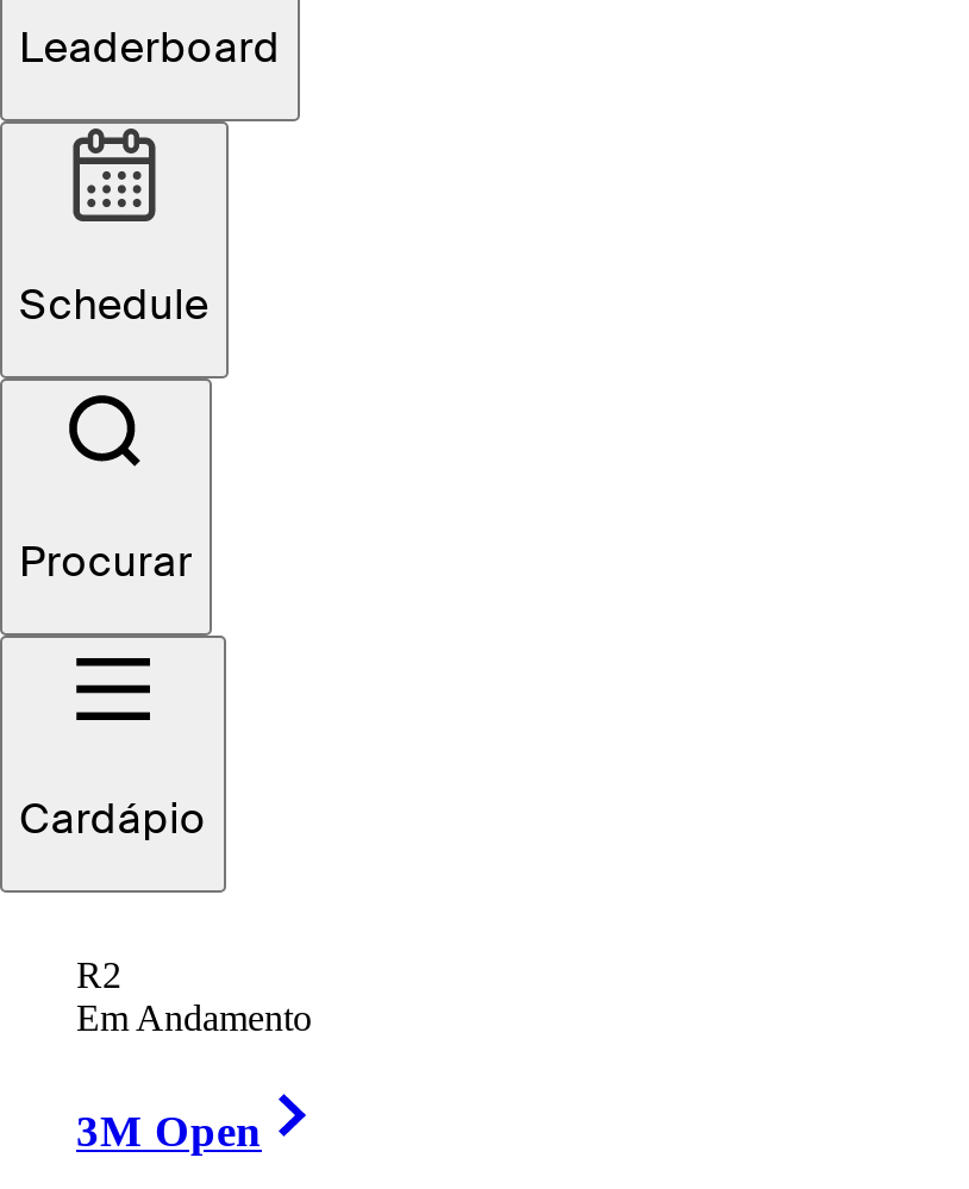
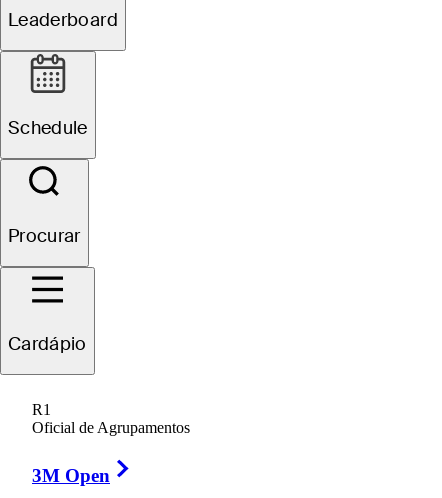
[76,954,312,1038] R2 | Em Andamento -> [32,401,190,436] R1 | Oficial de Agrupamentos

